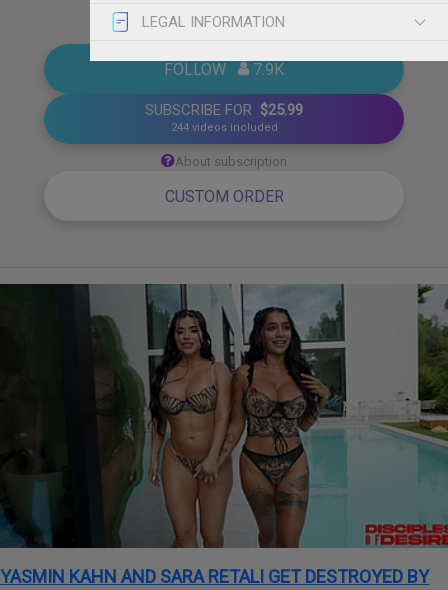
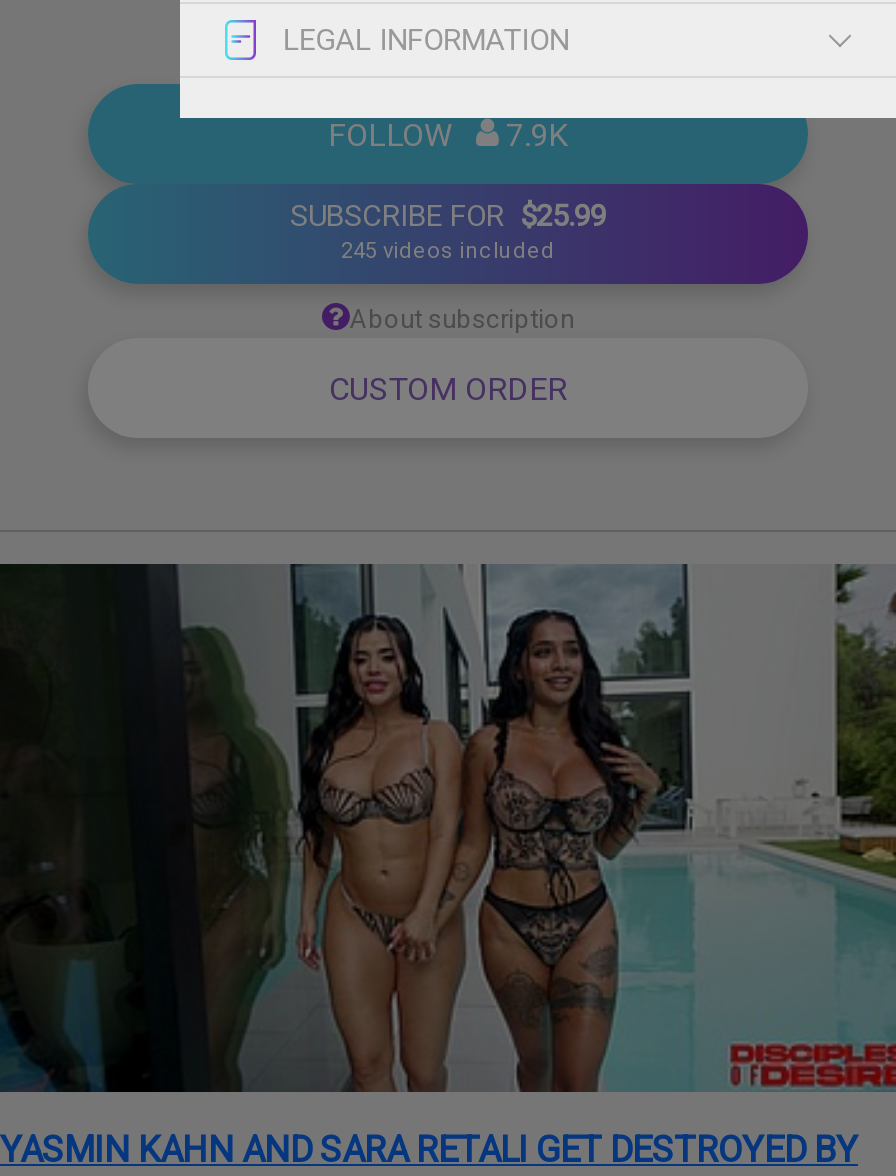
[170,121,277,134] 244 videos included -> [341,239,555,265] 245 videos included

